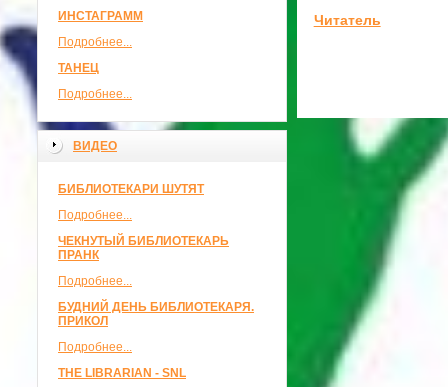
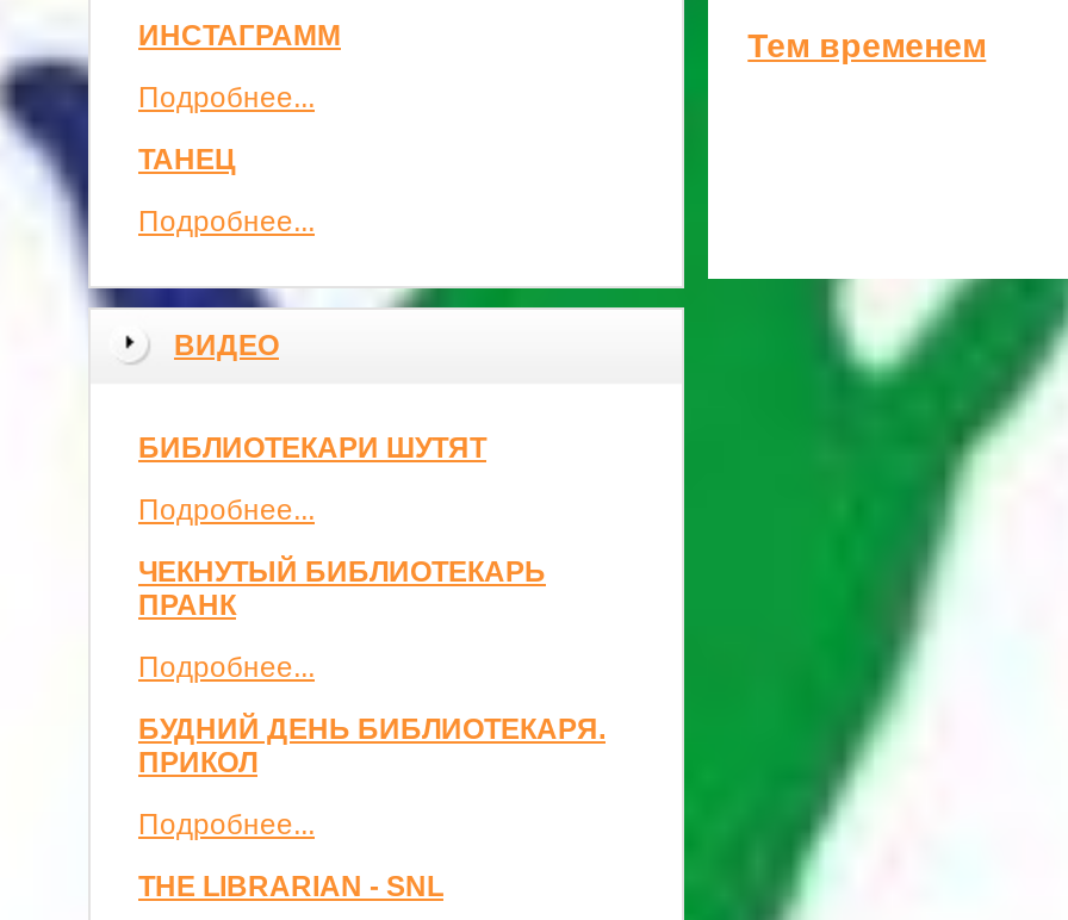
[314,12,381,28] Читатель -> [748,27,986,65] Тем временем

